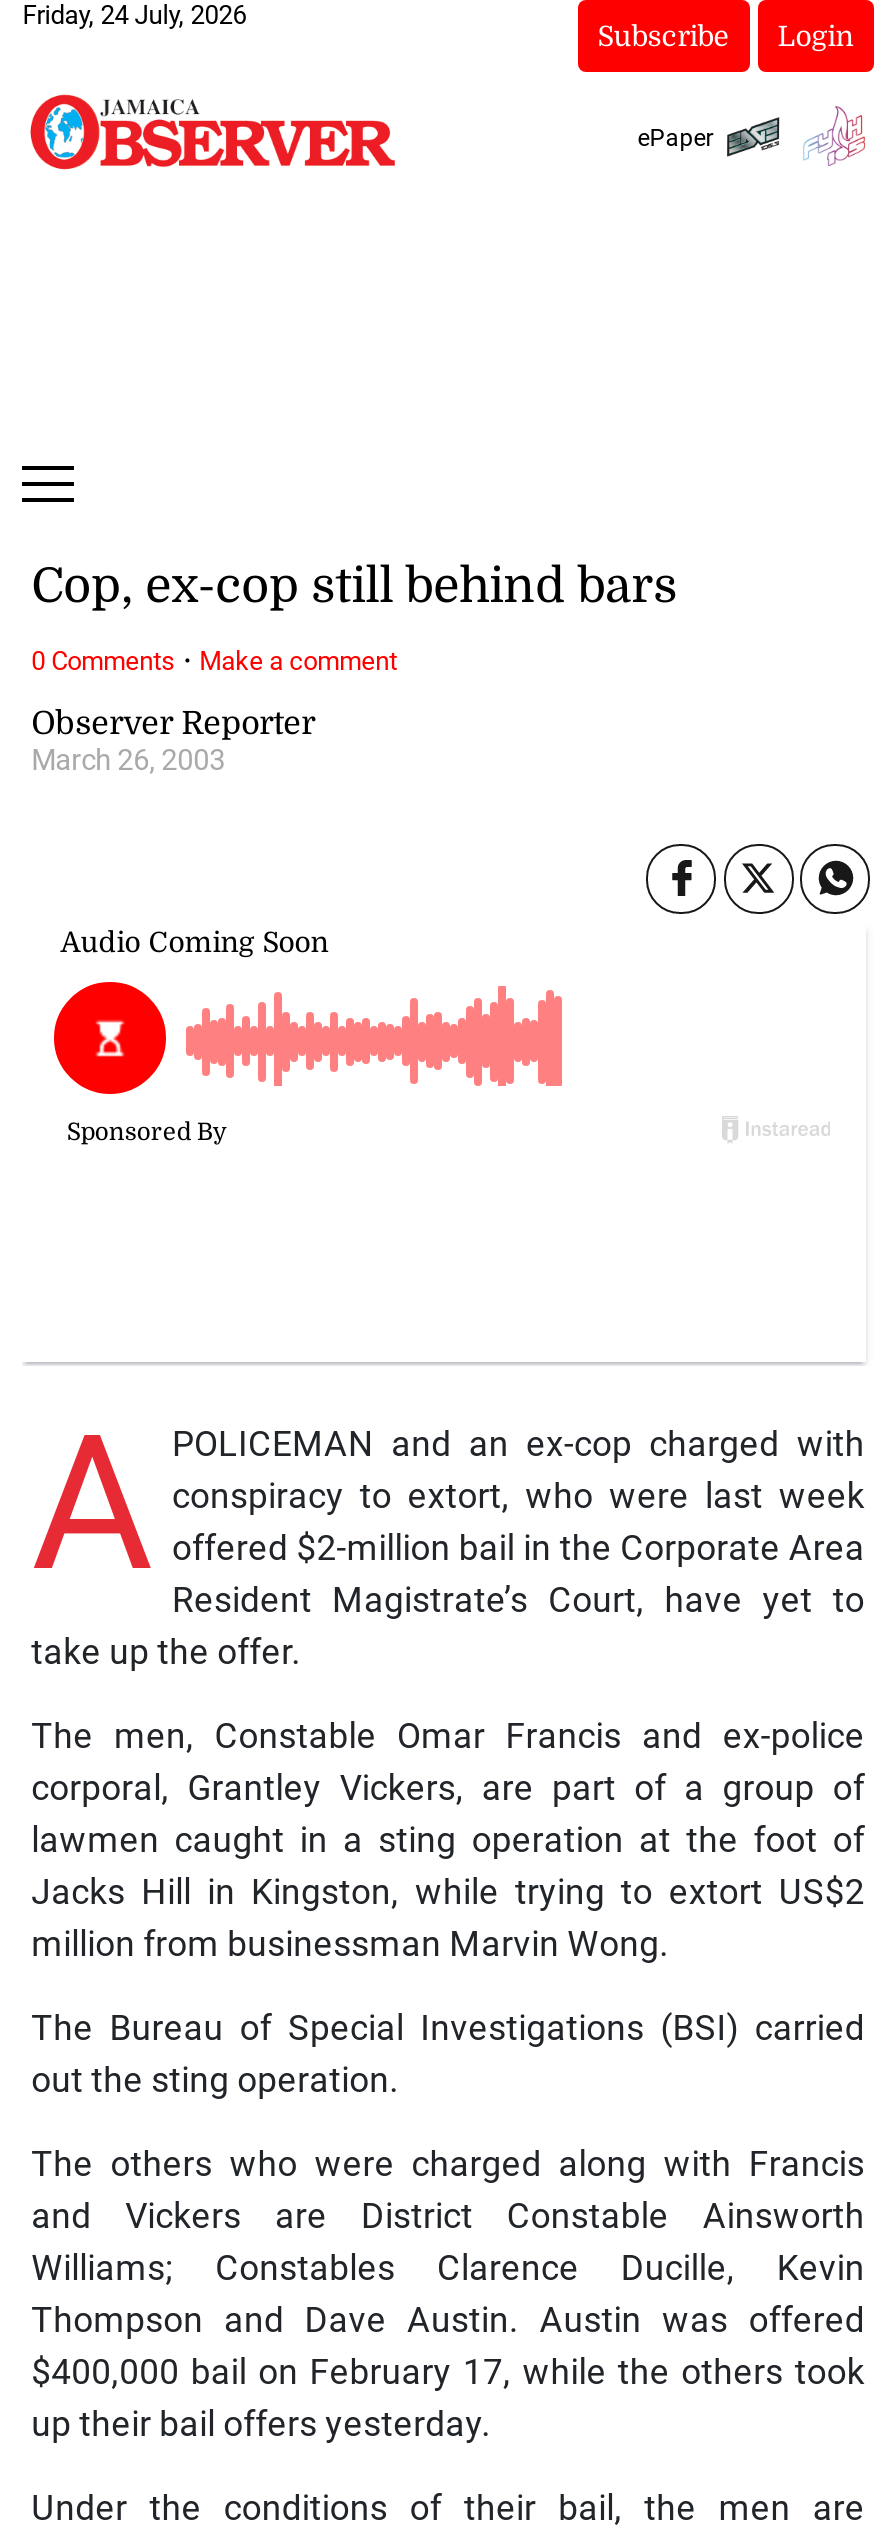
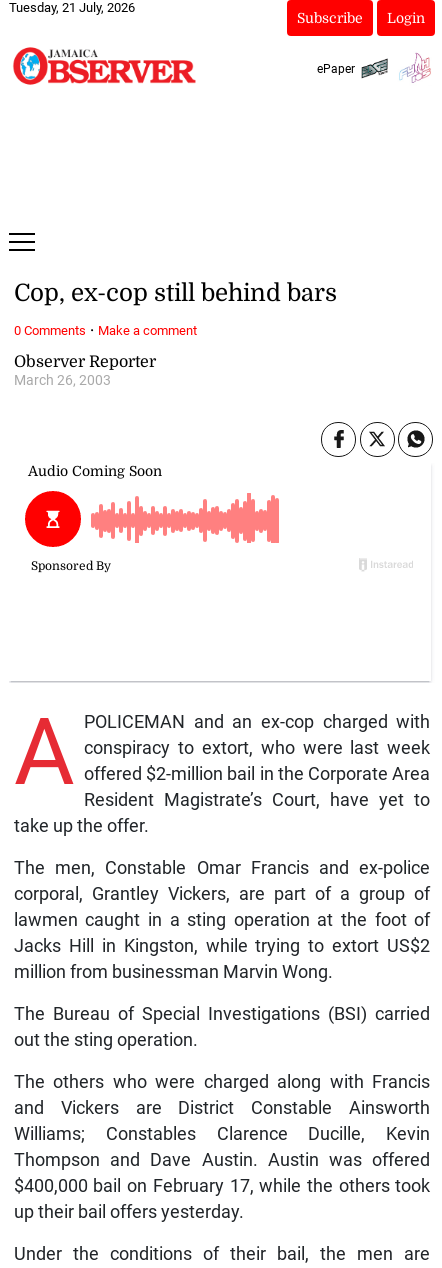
[22,0,246,30] Friday, 24 July, 2026 -> [9,0,135,15] Tuesday, 21 July, 2026

